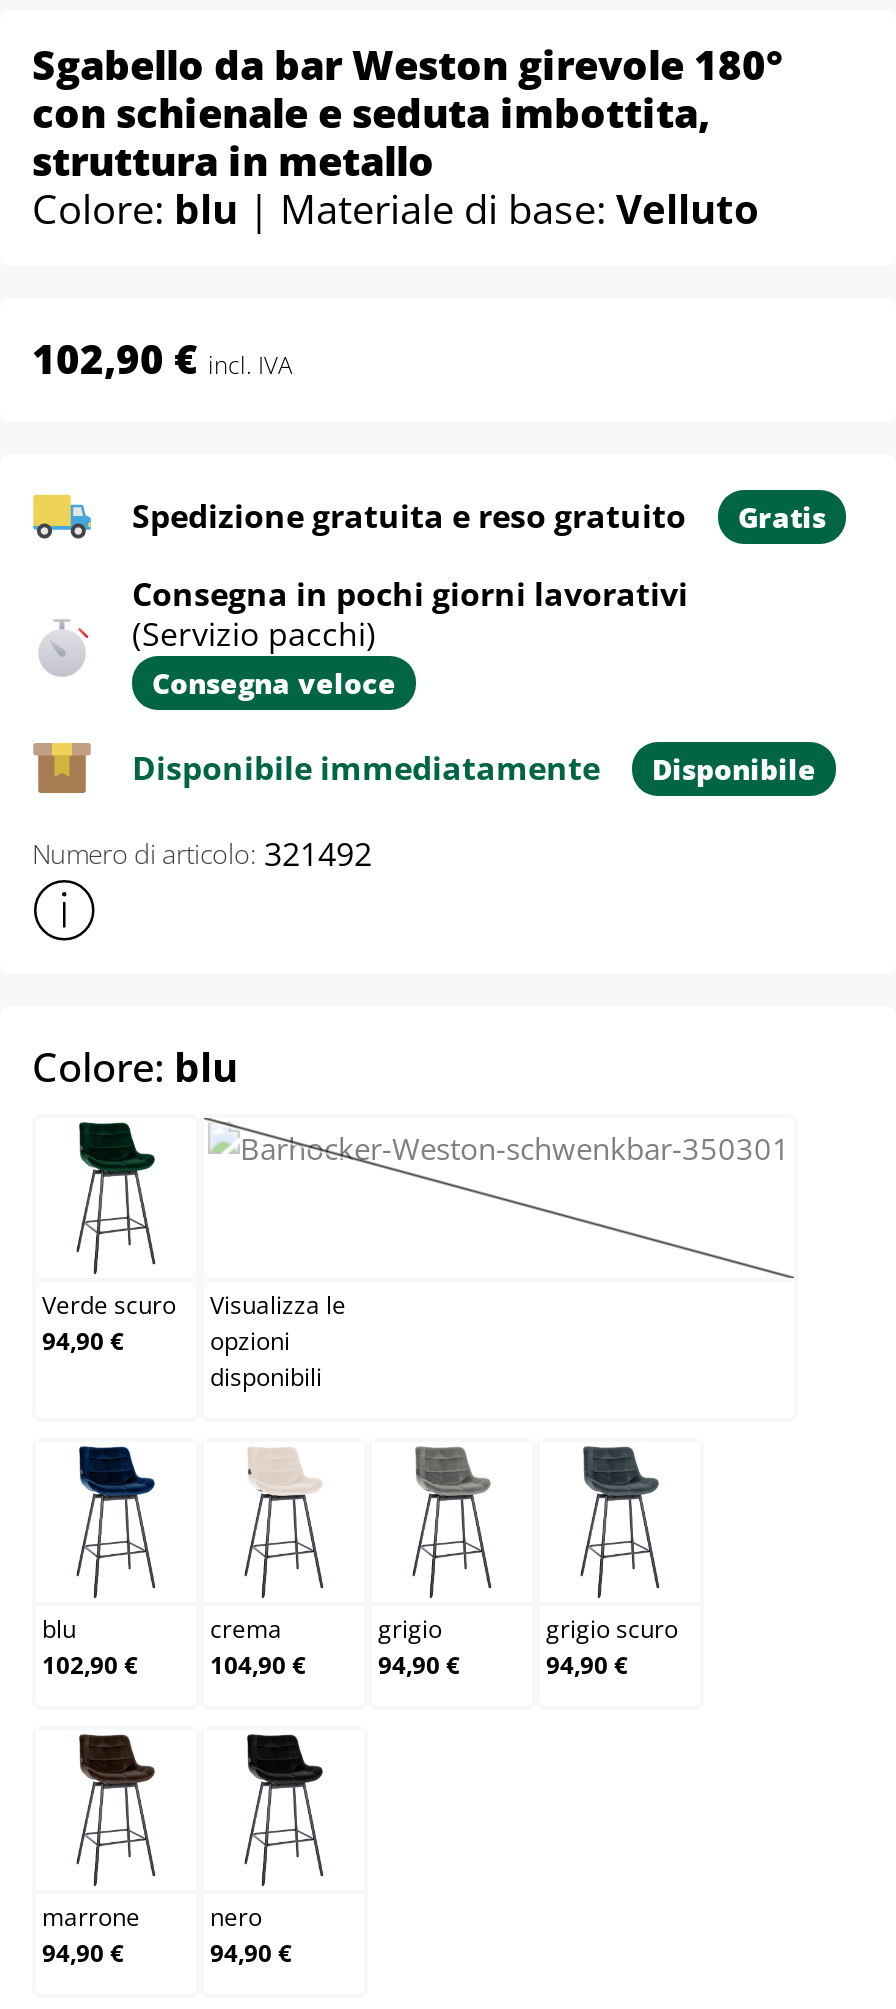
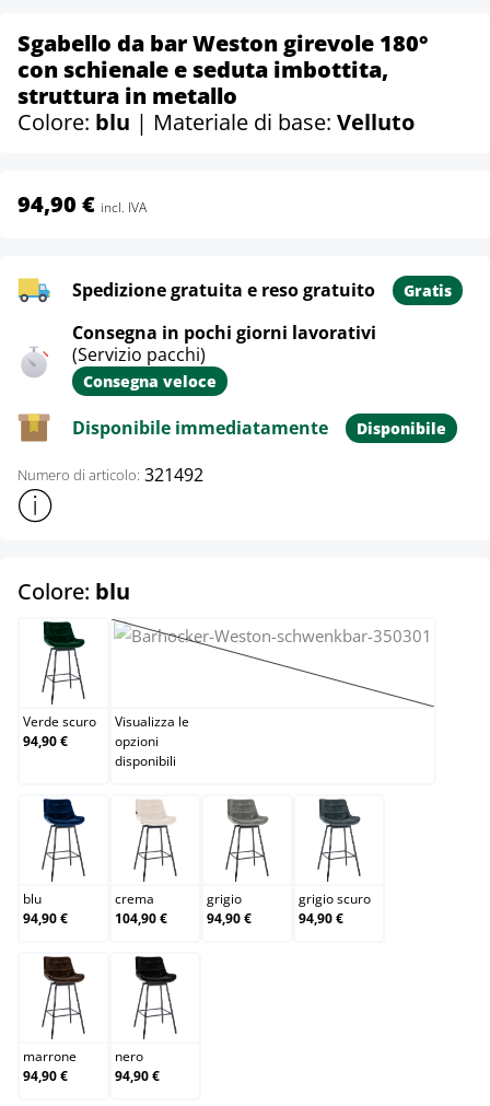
[32,332,292,386] 102,90 € incl. IVA -> [17,189,147,219] 94,90 € incl. IVA
[42,1648,138,1682] 102,90 € -> [23,909,68,928] 94,90 €

